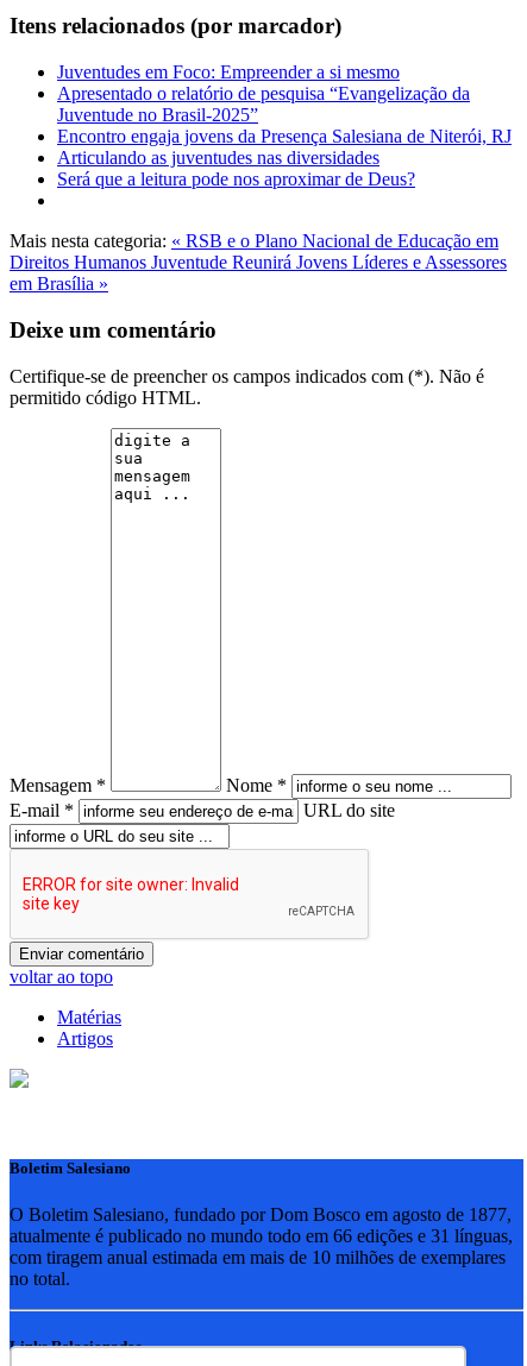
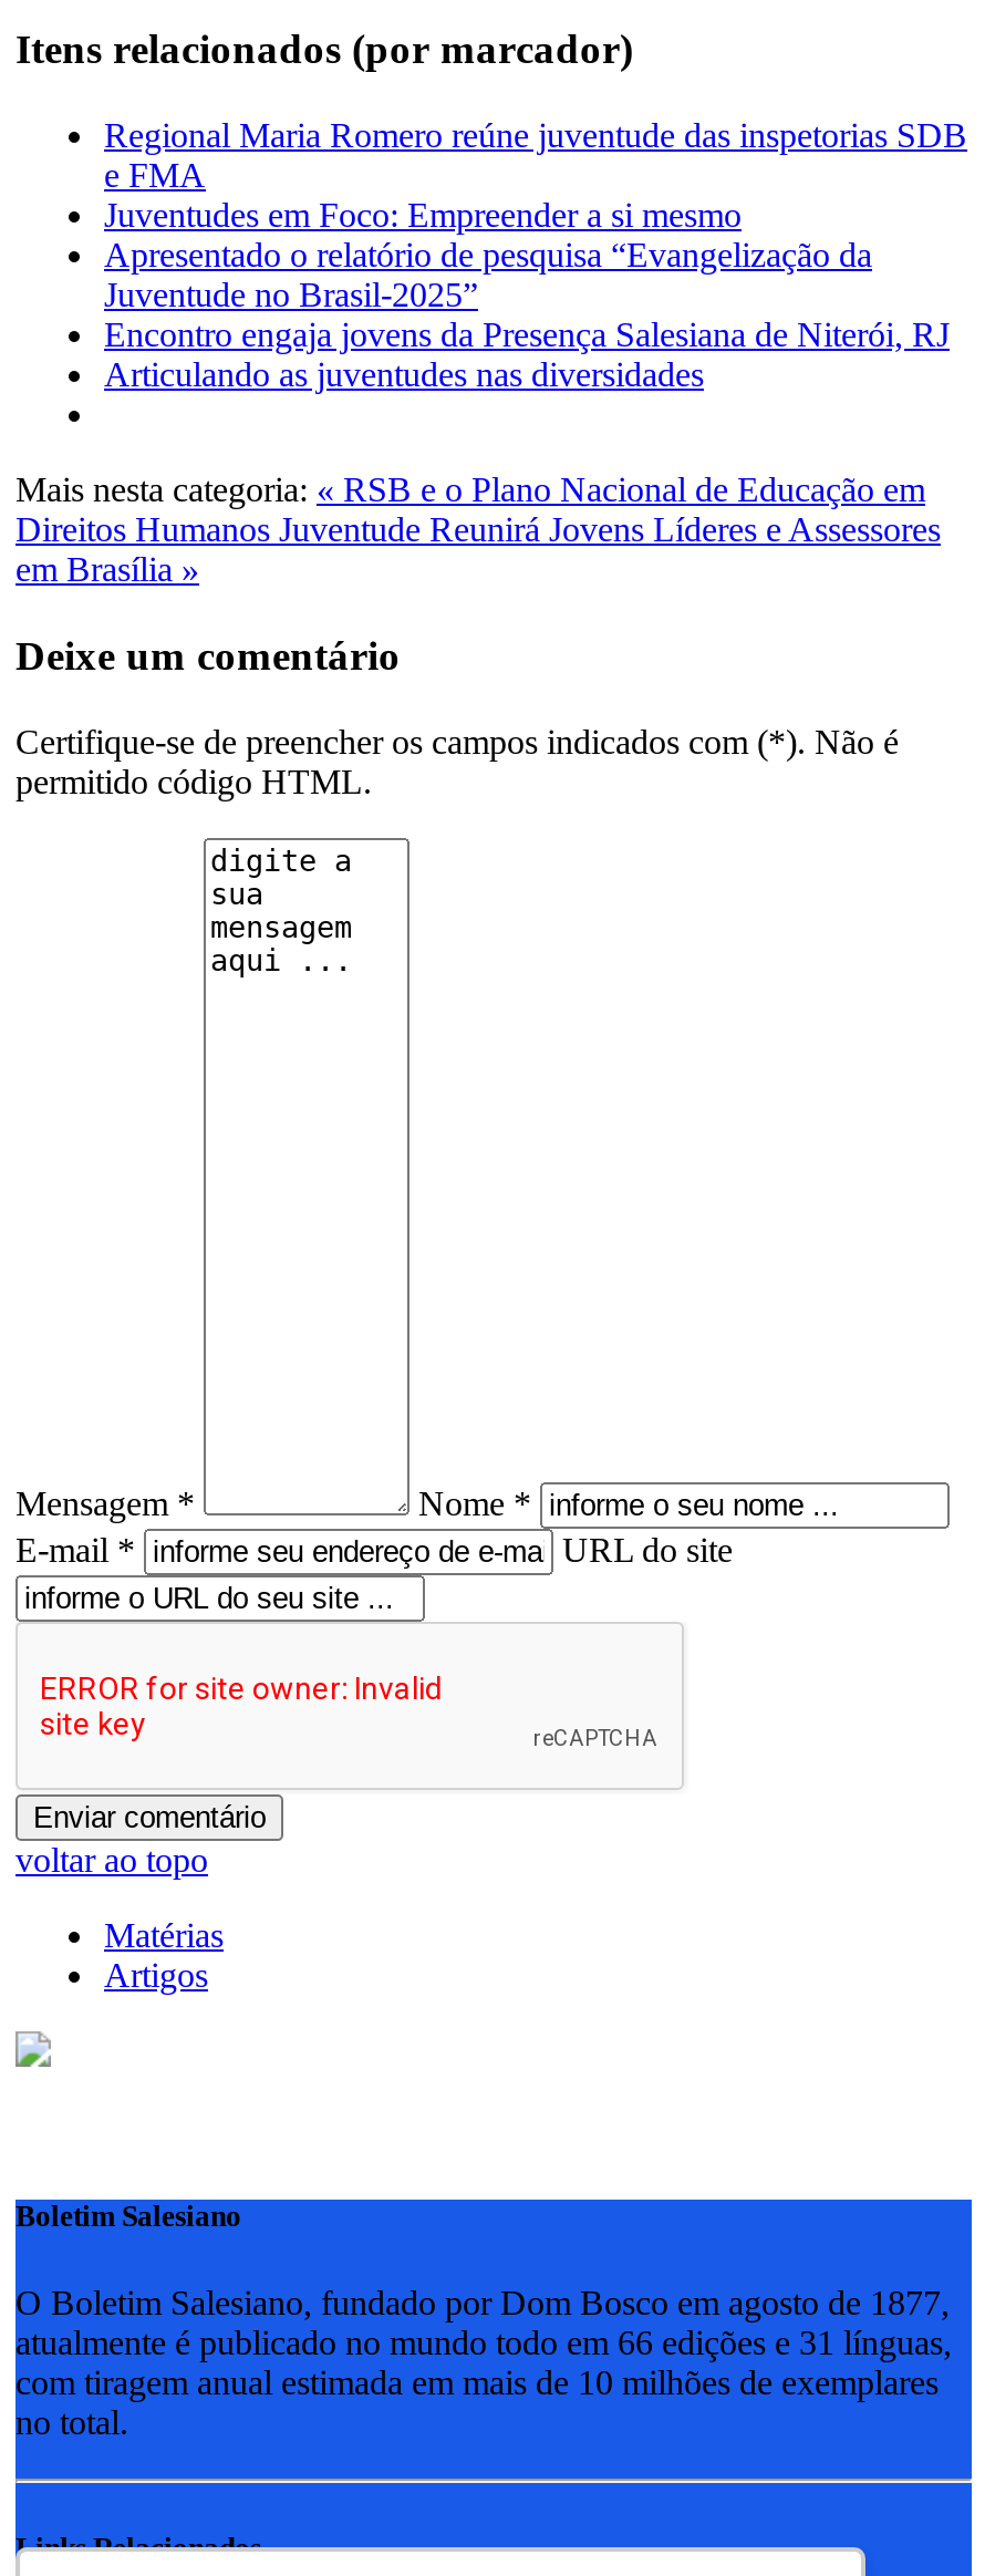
none -> [104,116,967,194] Regional Maria Romero reúne juventude das inspetorias SDB | e FMA
moved [57,62,512,168] -> [104,196,950,393]: Juventudes em Foco: Empreender a si mesmo | Apresentado o relatório de pesquisa “Evangelização da | Juventude no Brasil-2025” | Encontro engaja jovens da Presença Salesiana de Niterói, RJ | Articulando as juventudes nas diversidades
[57,169,415,189] Será que a leitura pode nos aproximar de Deus? -> none

